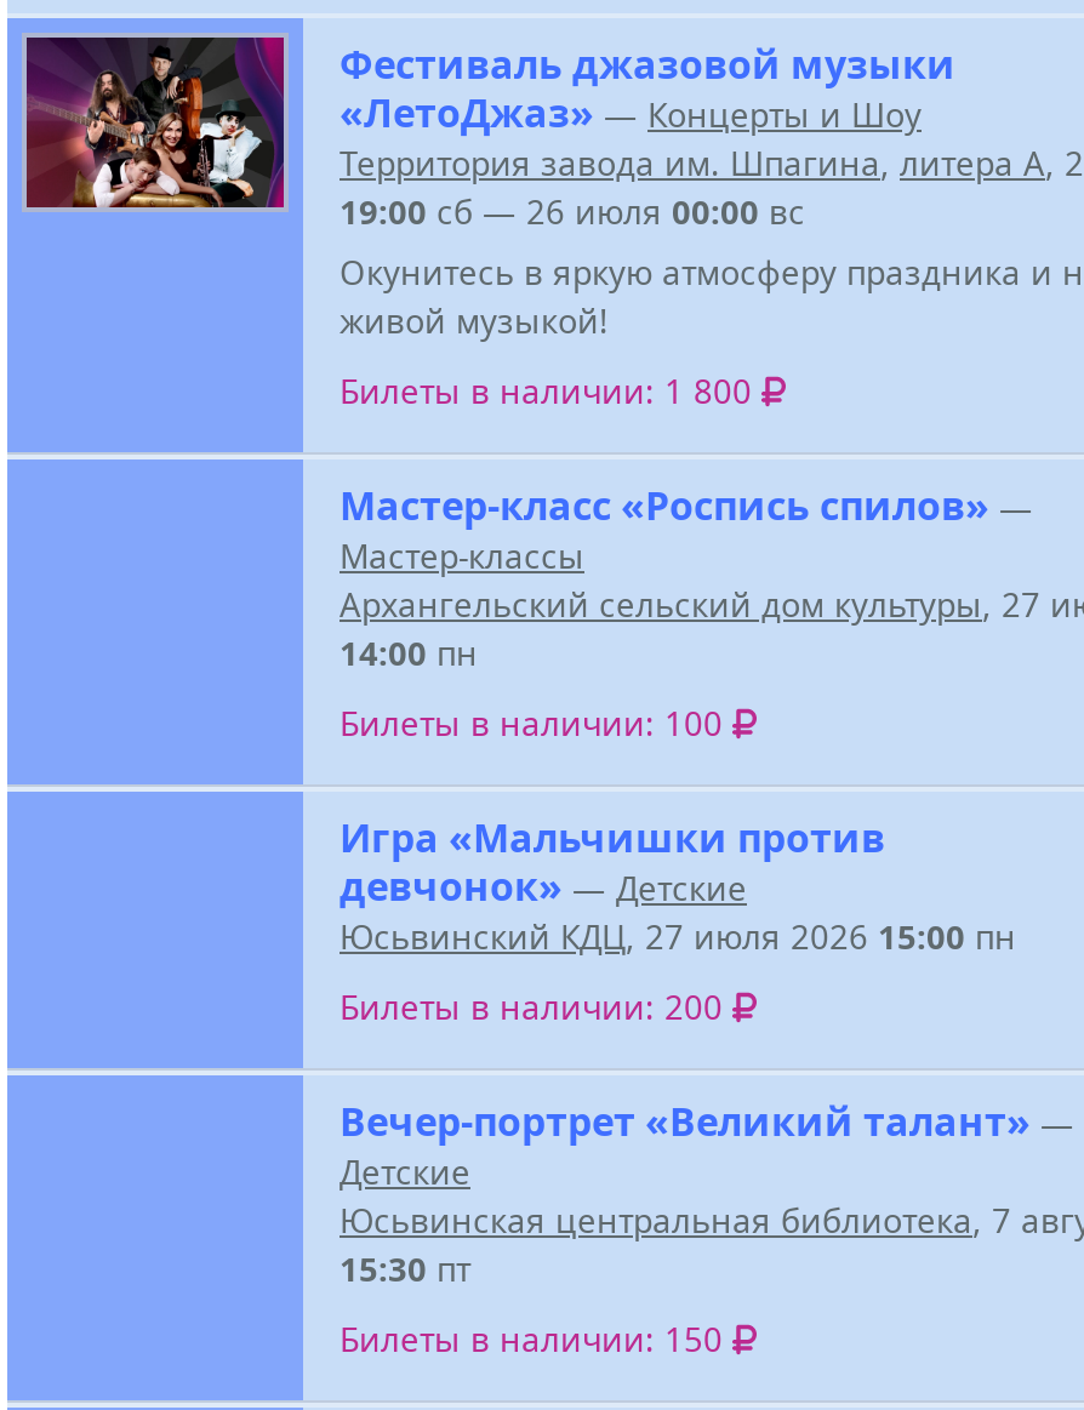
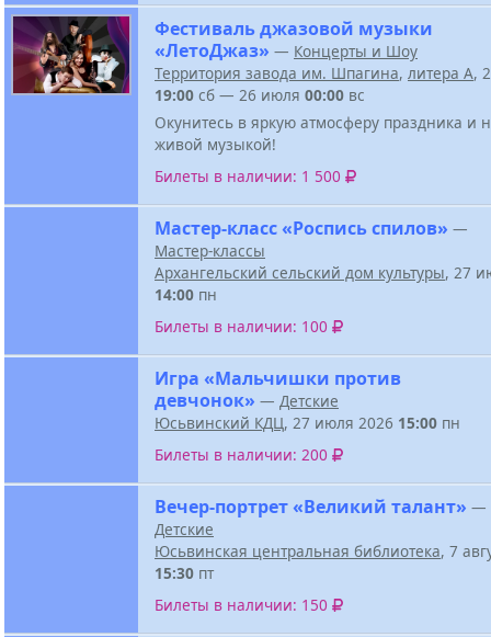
[340,368,761,414] Билеты в наличии: 1 800 -> [155,166,345,186] Билеты в наличии: 1 500

